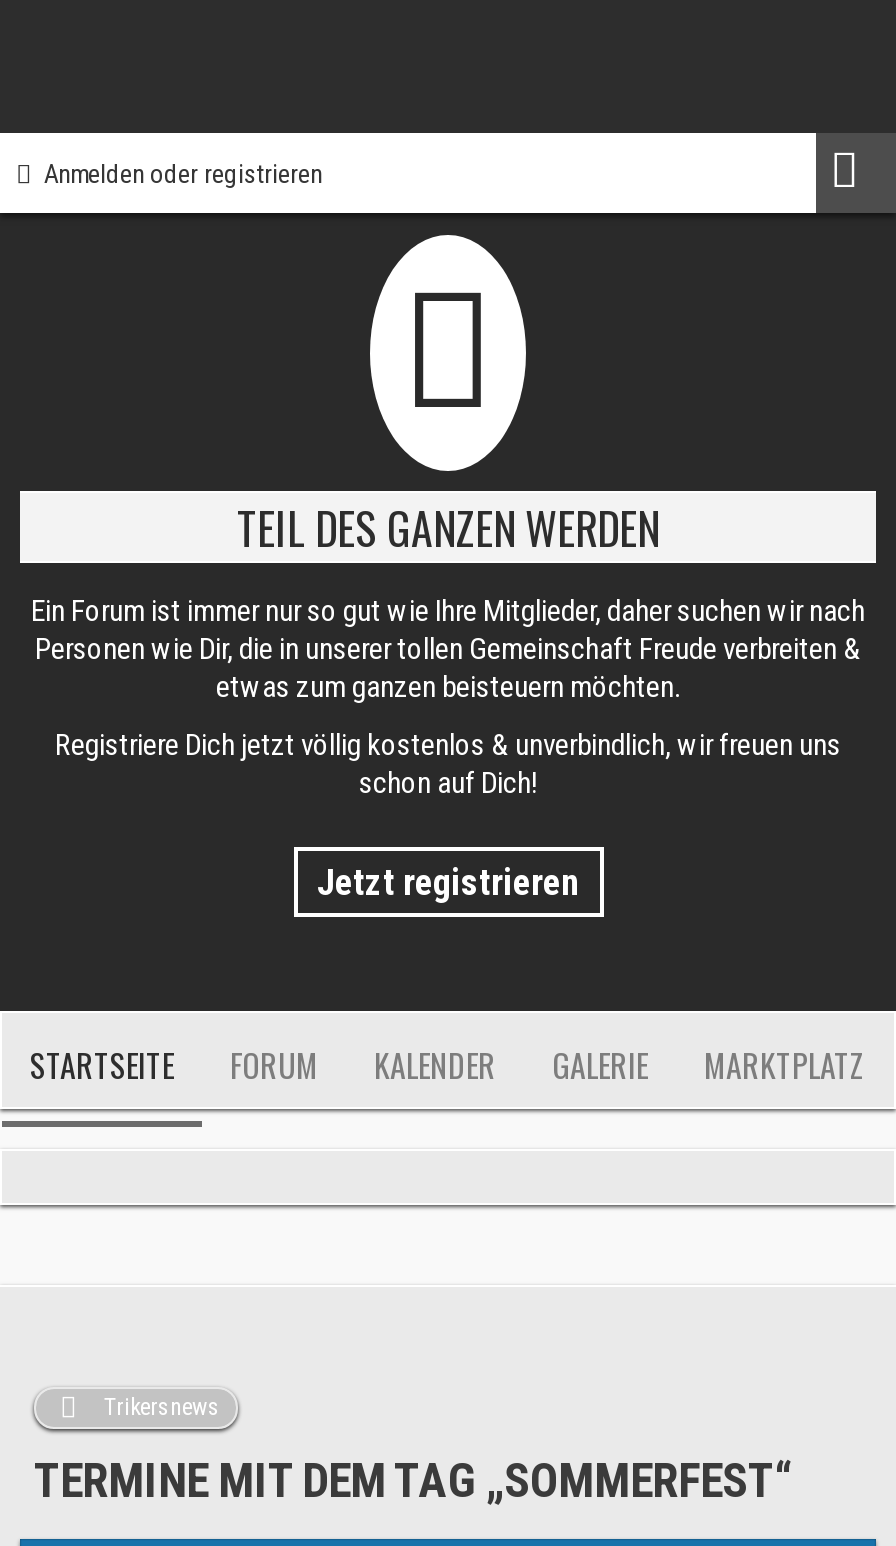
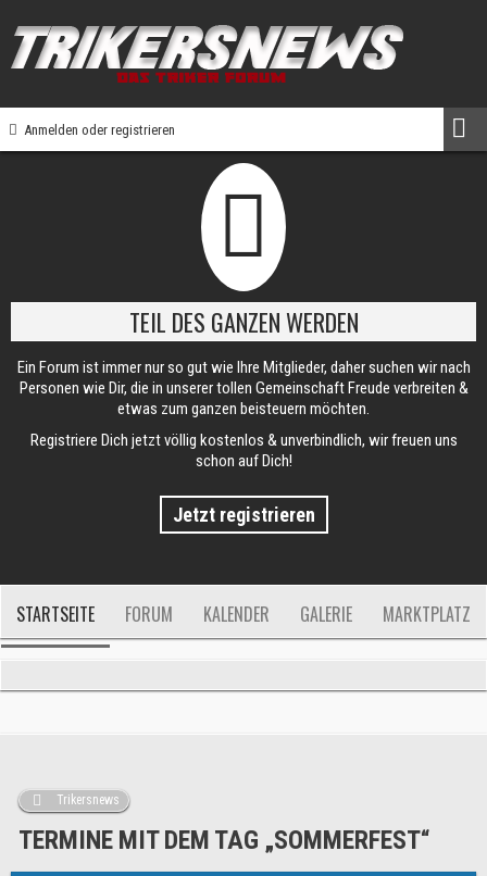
none -> [11,24,404,84] [image]

